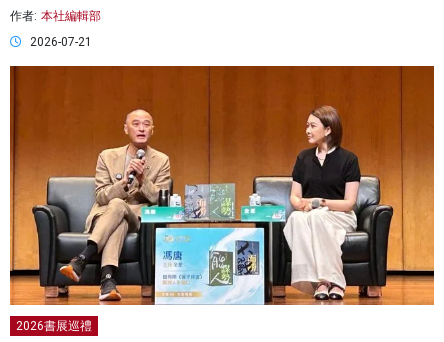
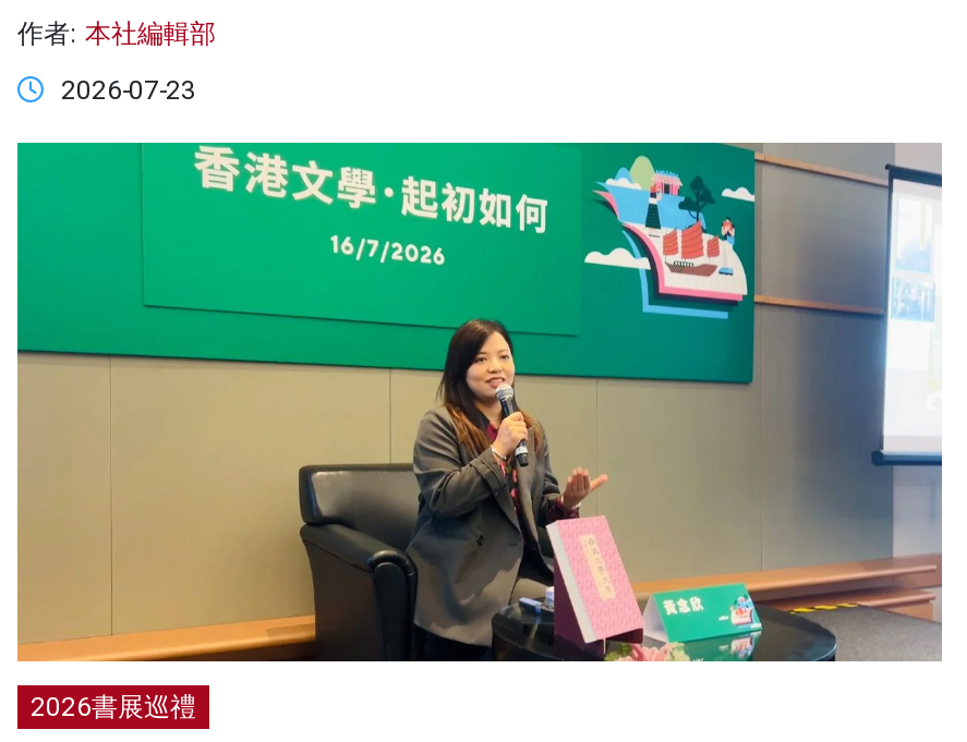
[30,35,92,49] 2026-07-21 -> [61,75,196,106] 2026-07-23
[9,65,435,306] [image] -> [15,139,944,662] [image]

